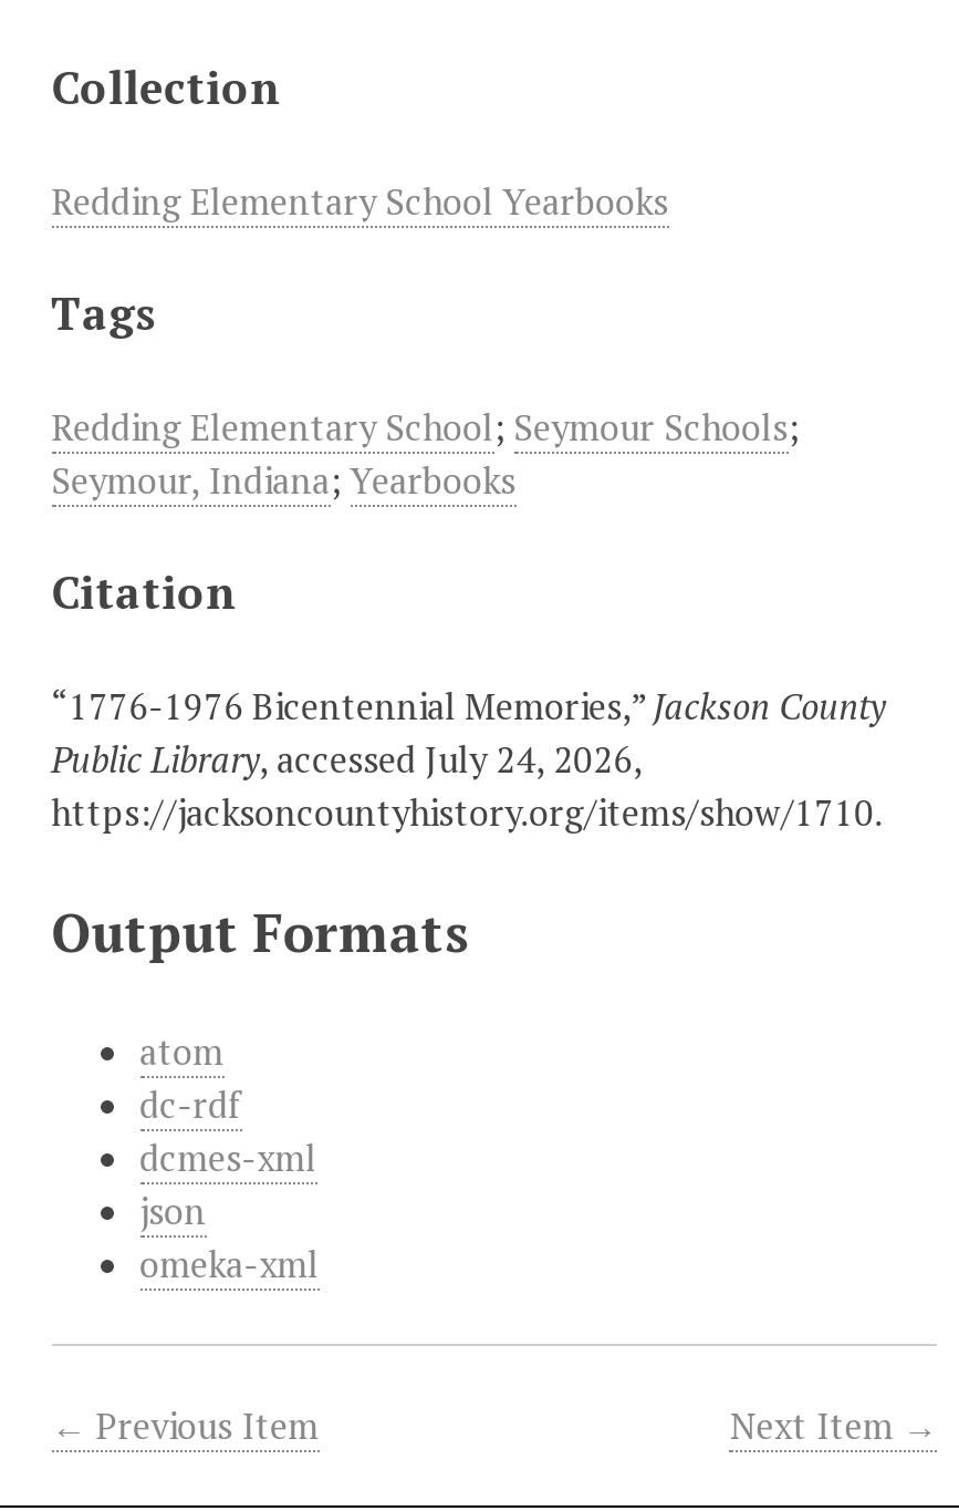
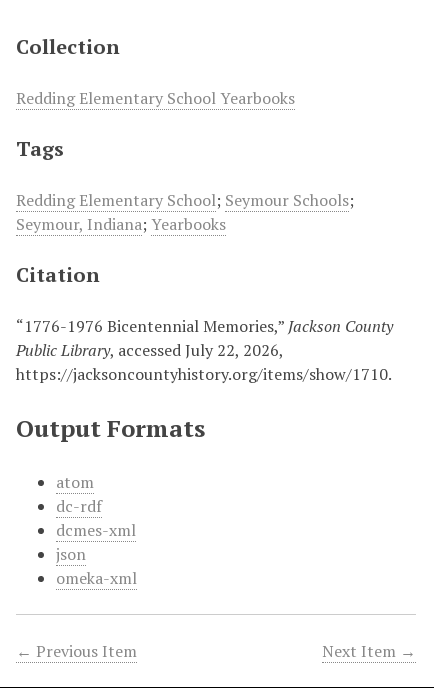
[51,735,642,784] Public Library, accessed July 24, 2026, -> [16,339,283,361] Public Library, accessed July 22, 2026,

